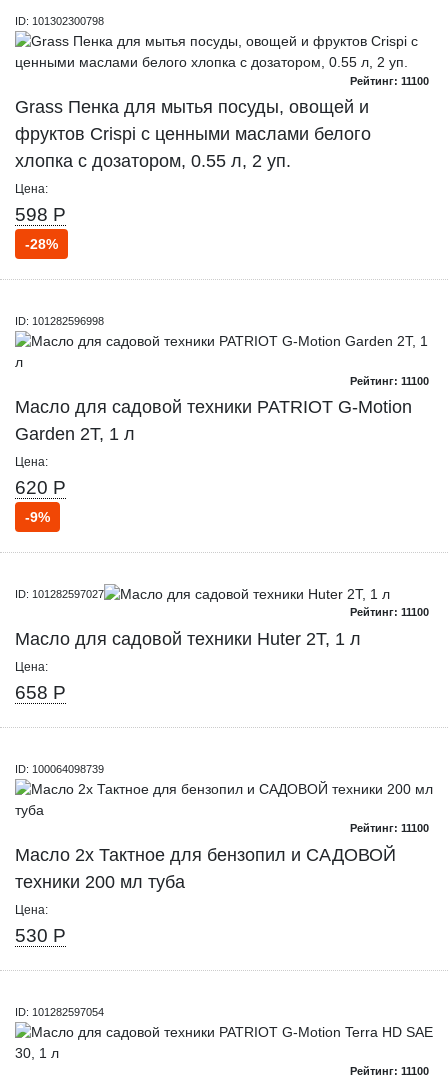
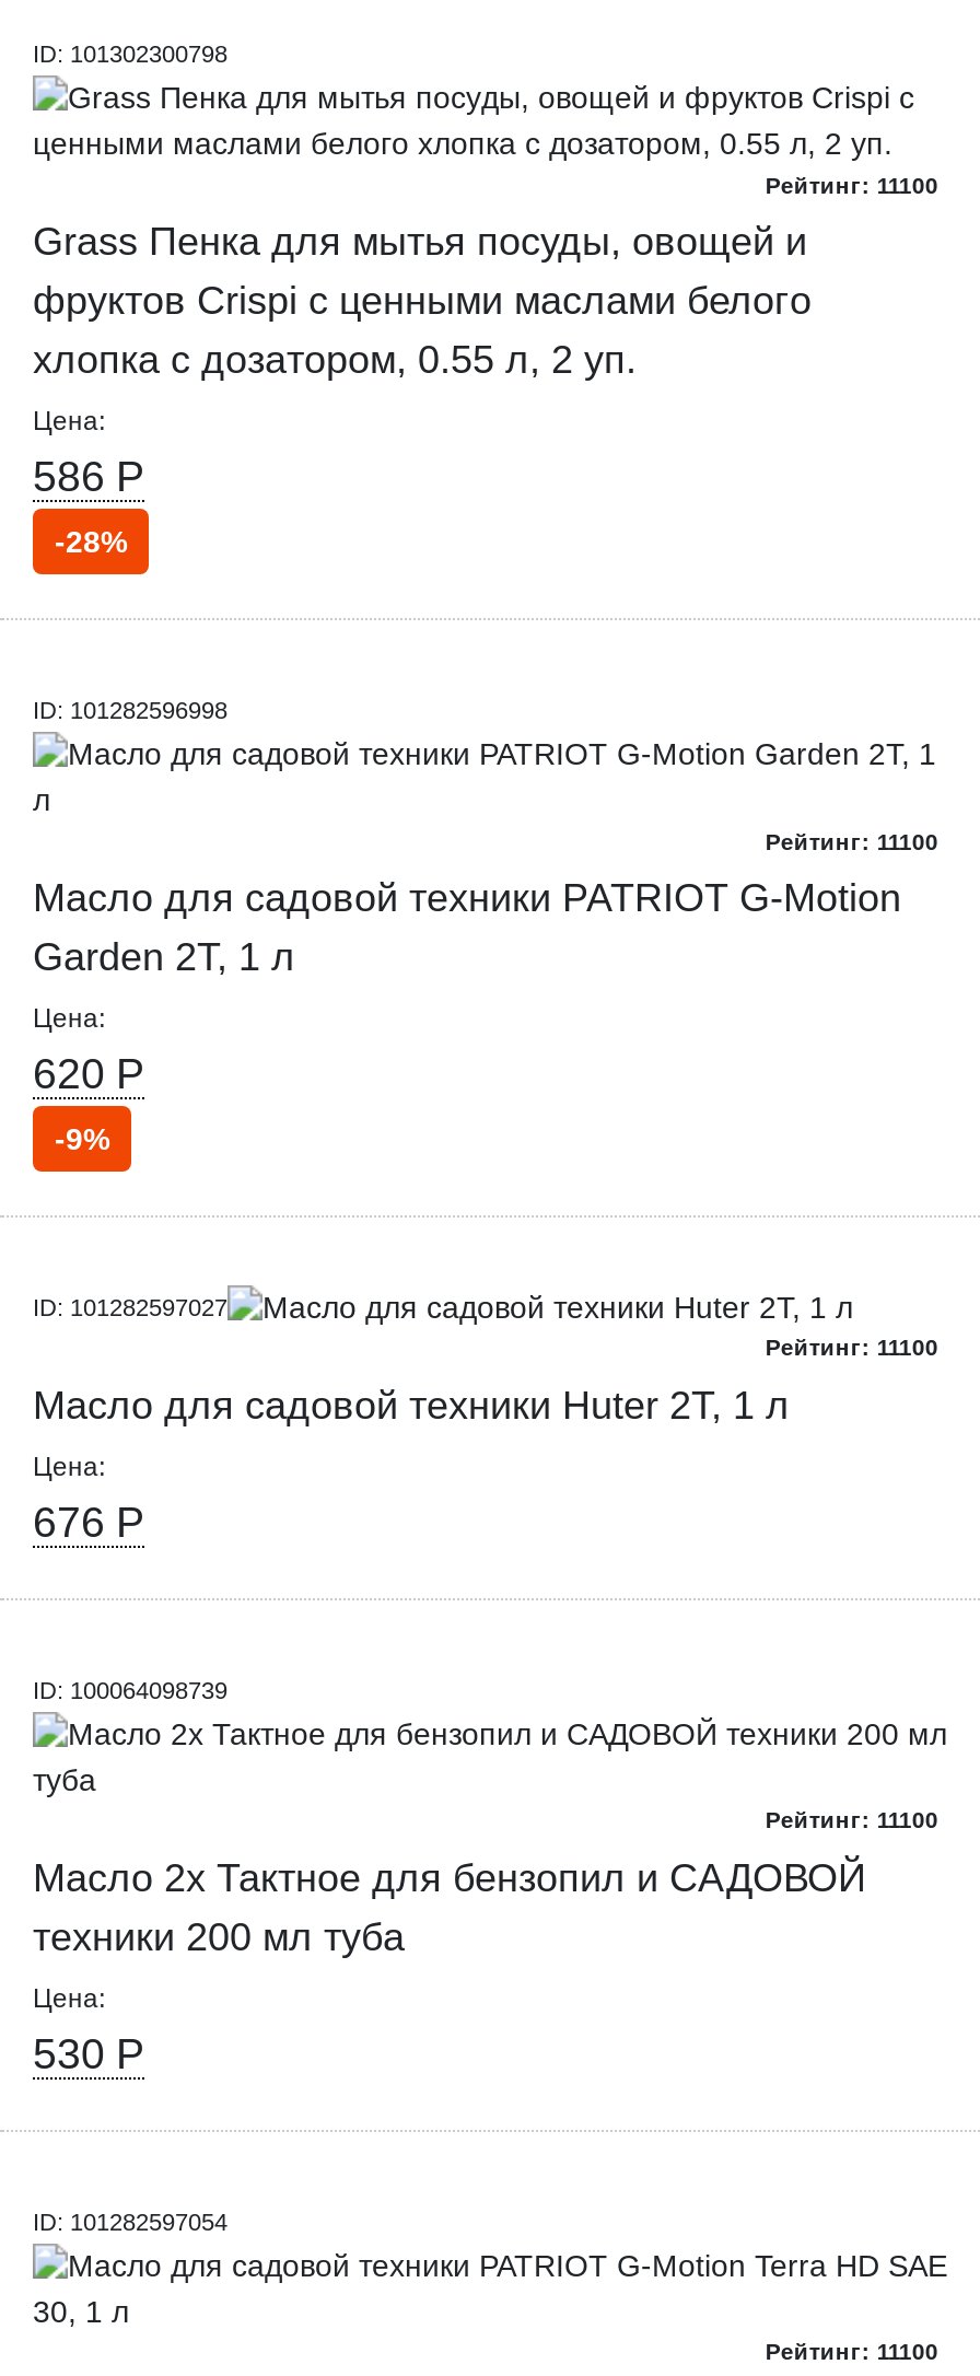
[15,204,66,225] 598 Р -> [33,454,144,500] 586 Р
[15,682,66,703] 658 Р -> [33,1499,144,1545] 676 Р

